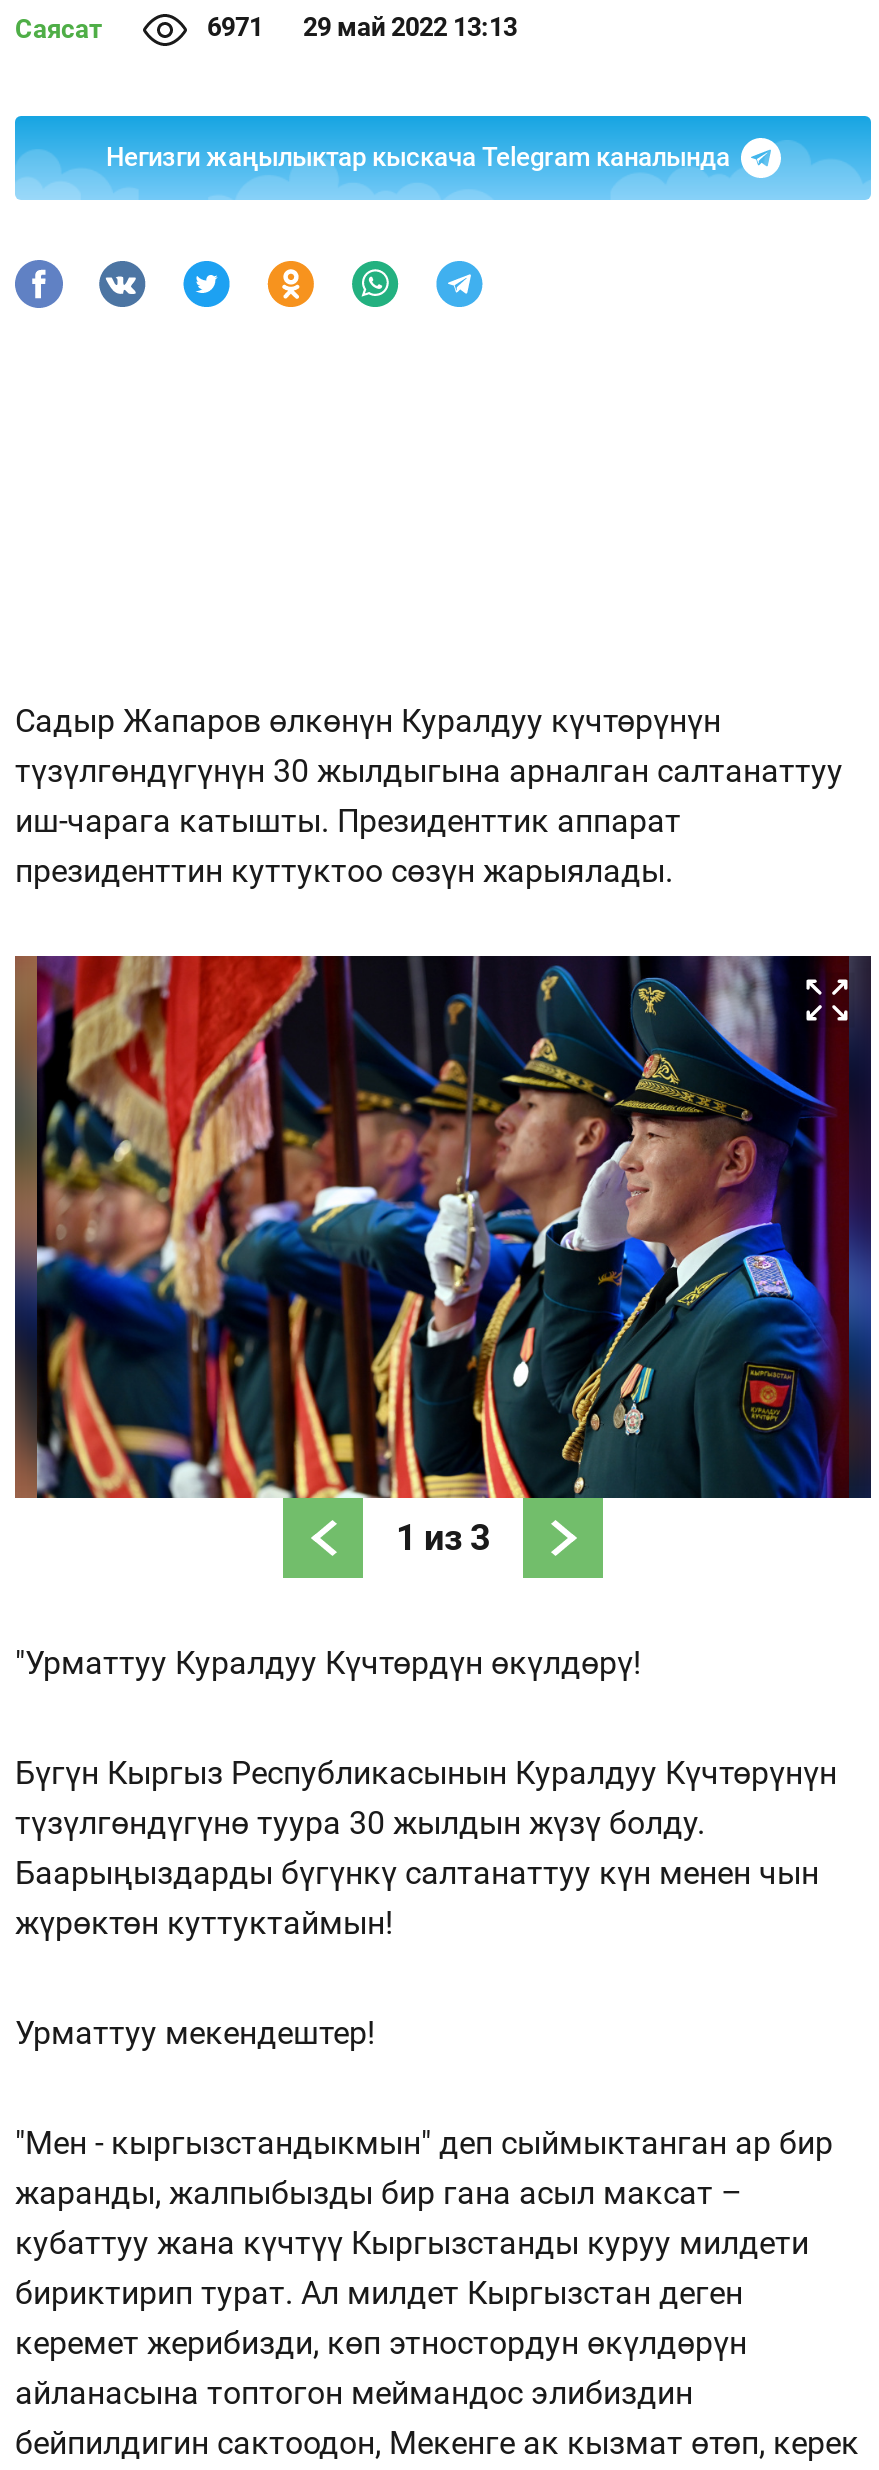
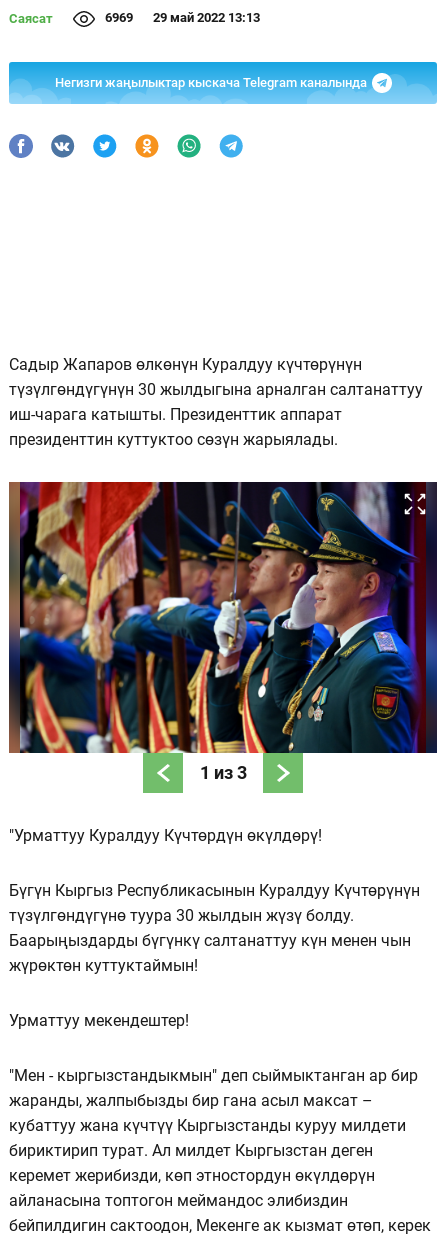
[207,12,517,42] 6971 29 май 2022 13:13 -> [105,10,260,25] 6969 29 май 2022 13:13

